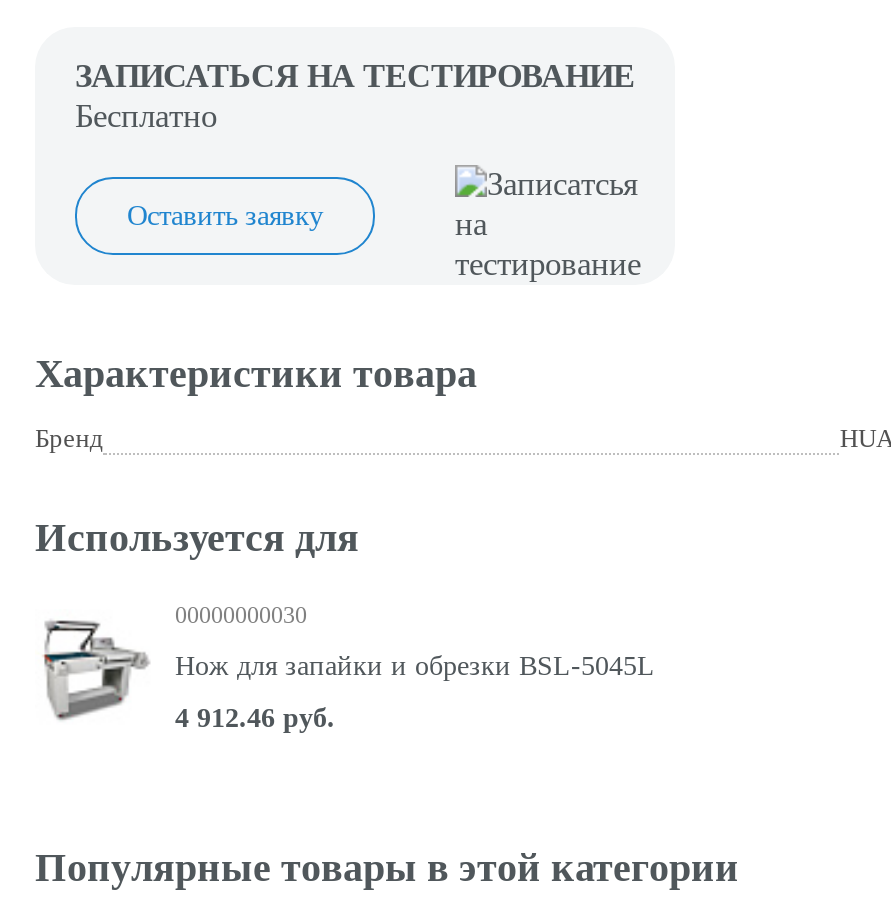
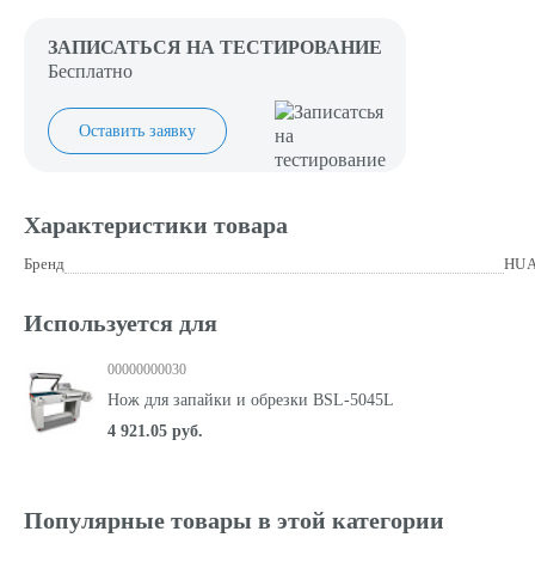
[175,703,335,733] 4 912.46 руб. -> [107,422,203,440] 4 921.05 руб.

